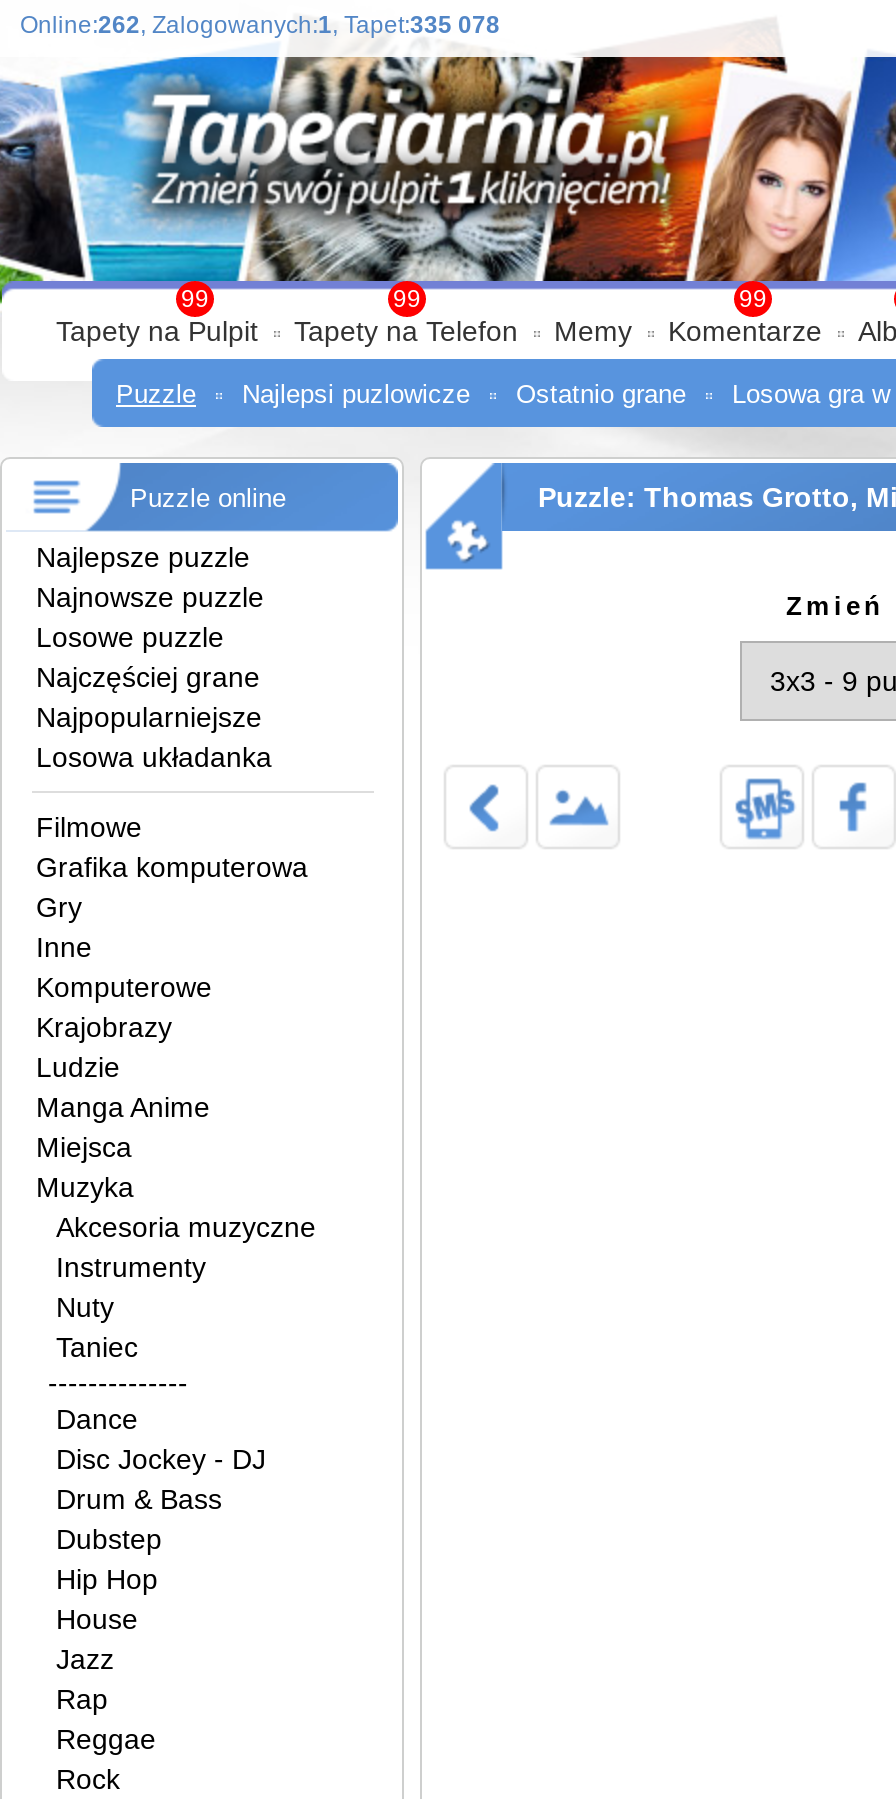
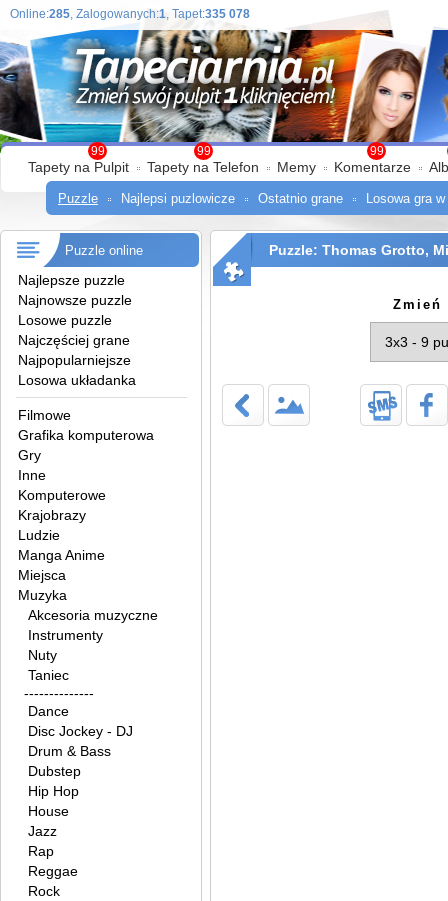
[20,11,500,39] Online:262, Zalogowanych:1, Tapet:335 078 -> [10,7,250,21] Online:285, Zalogowanych:1, Tapet:335 078

